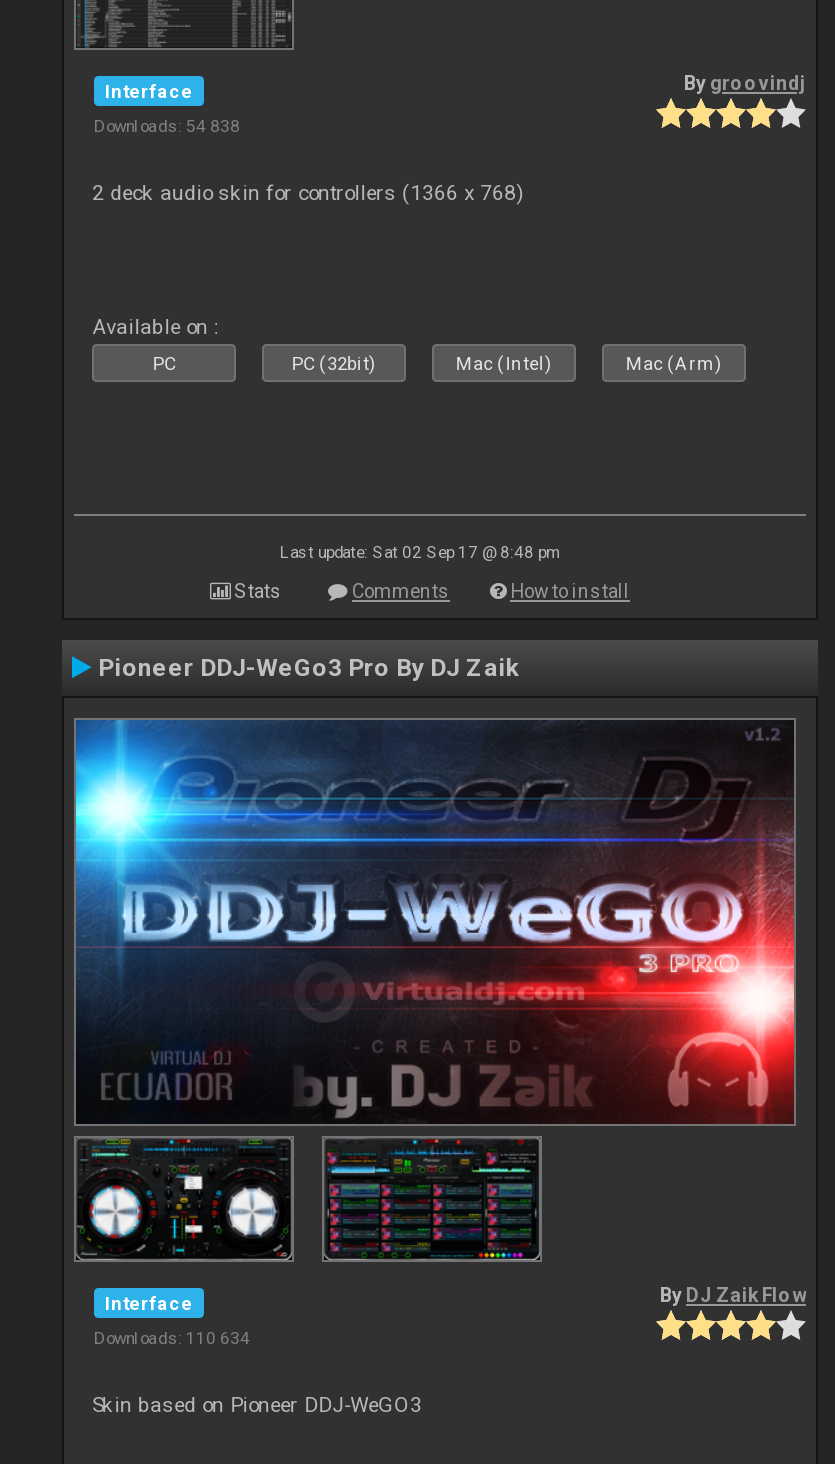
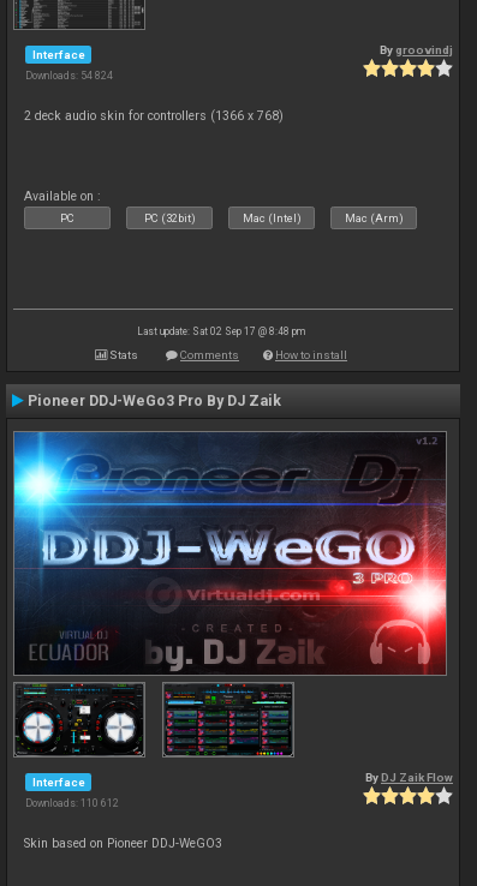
[94,117,240,137] Downloads: 54 838 -> [25,70,113,82] Downloads: 54 824
[94,1329,250,1349] Downloads: 110 634 -> [25,798,119,810] Downloads: 110 612

